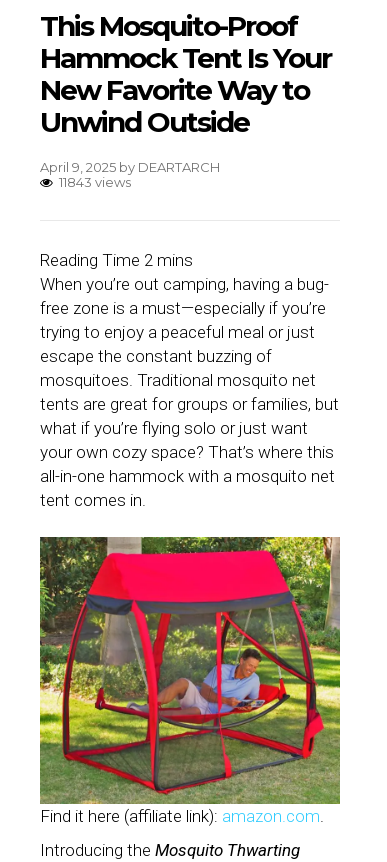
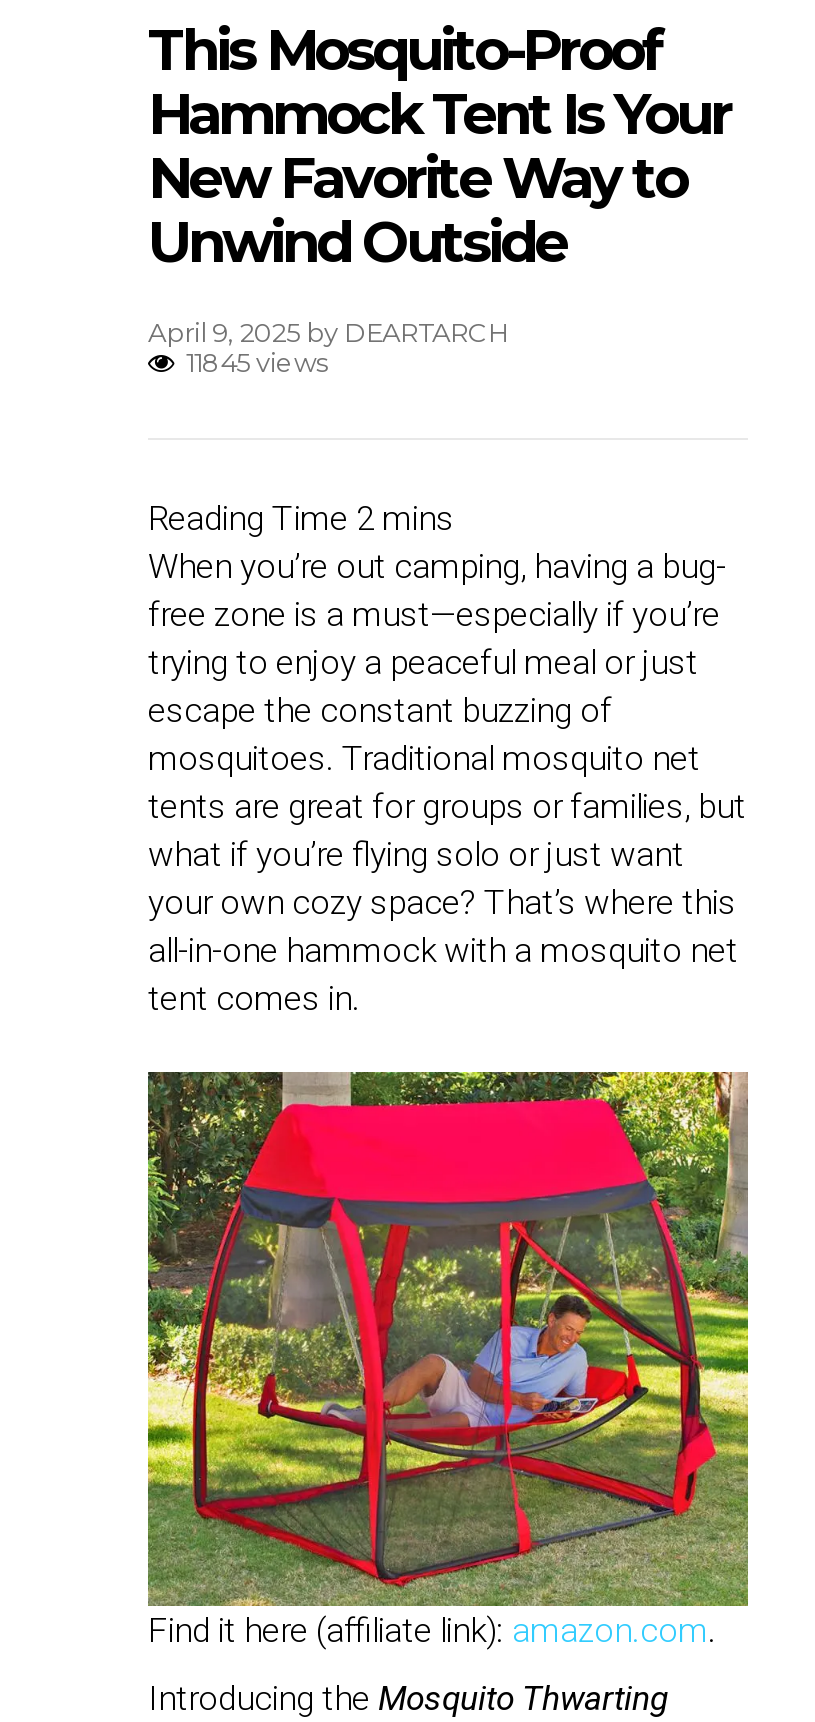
[59,174,131,190] 11843 views -> [186,346,328,378] 11845 views

